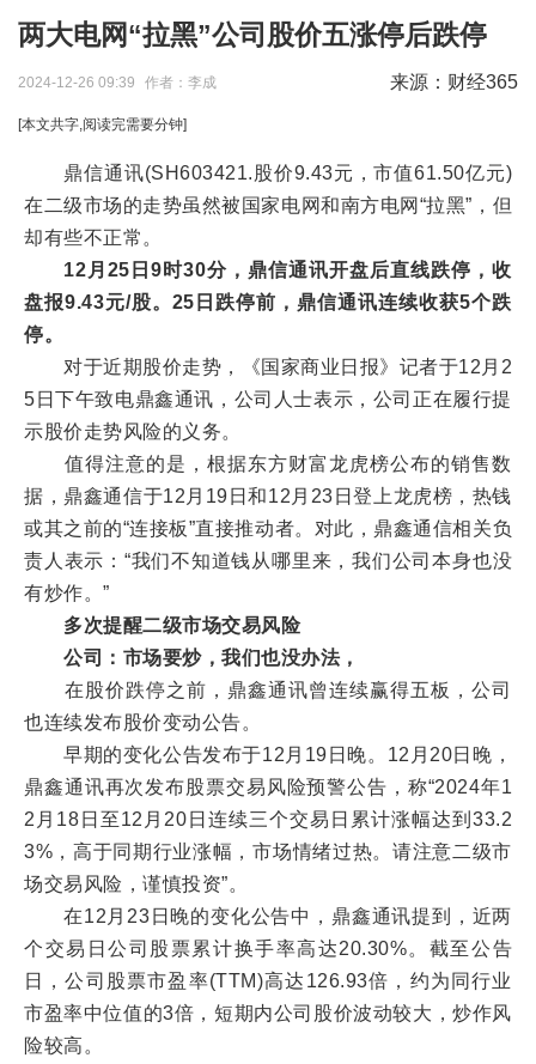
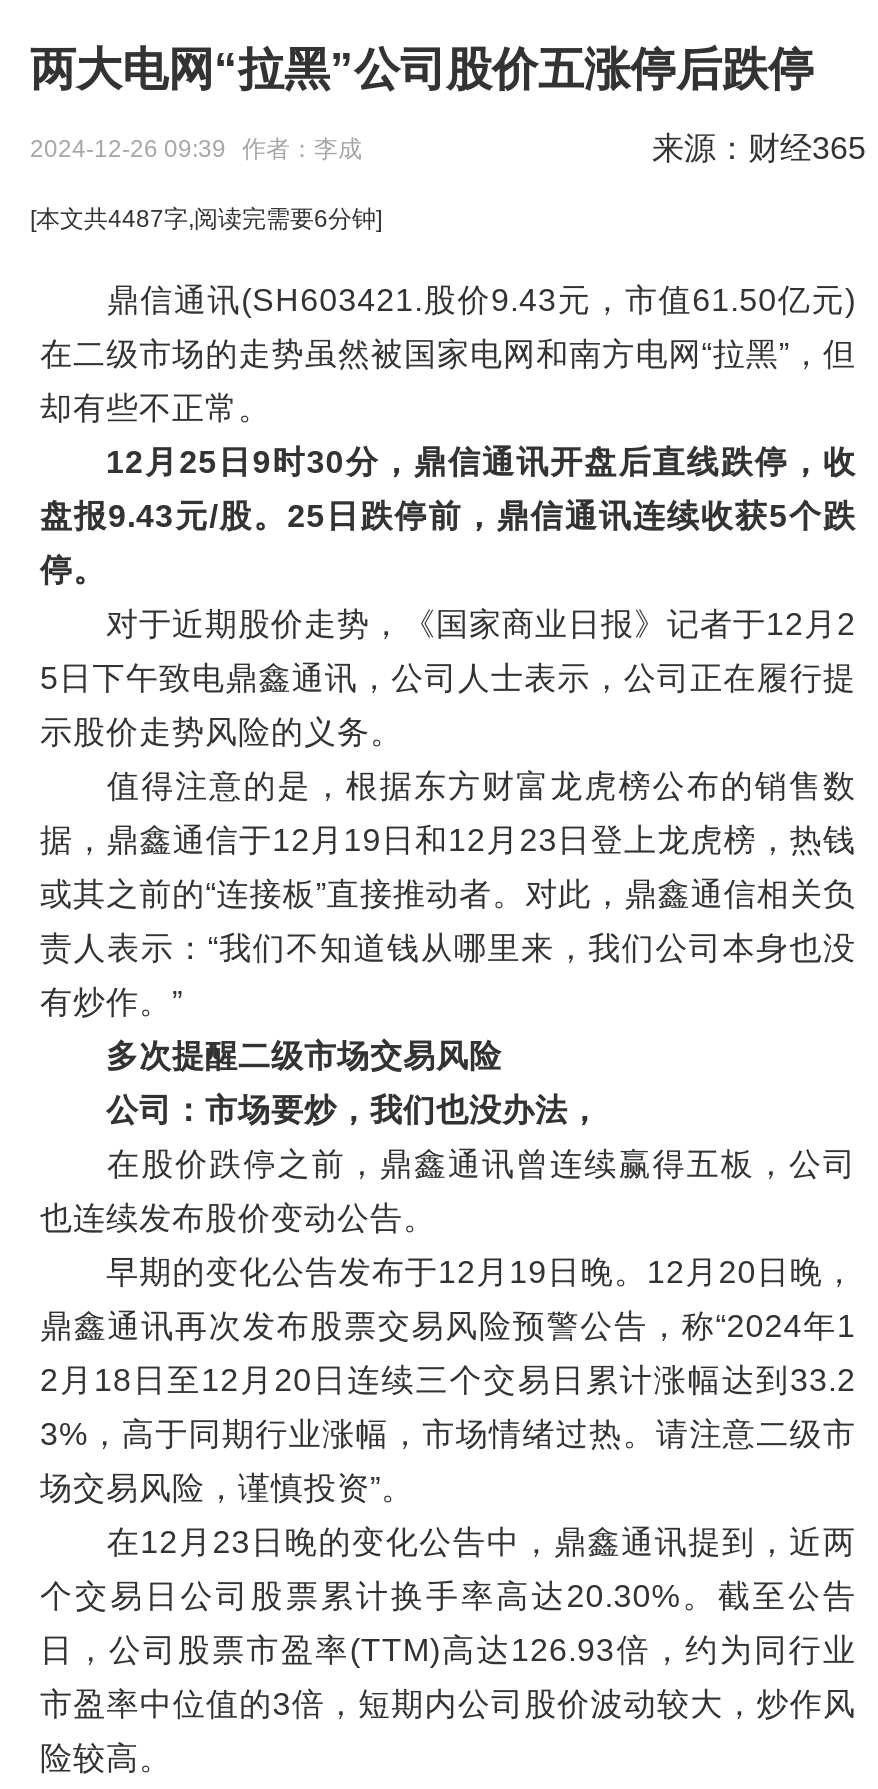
[18,116,187,133] [本文共字,阅读完需要分钟] -> [30,205,382,233] [本文共4487字,阅读完需要6分钟]

